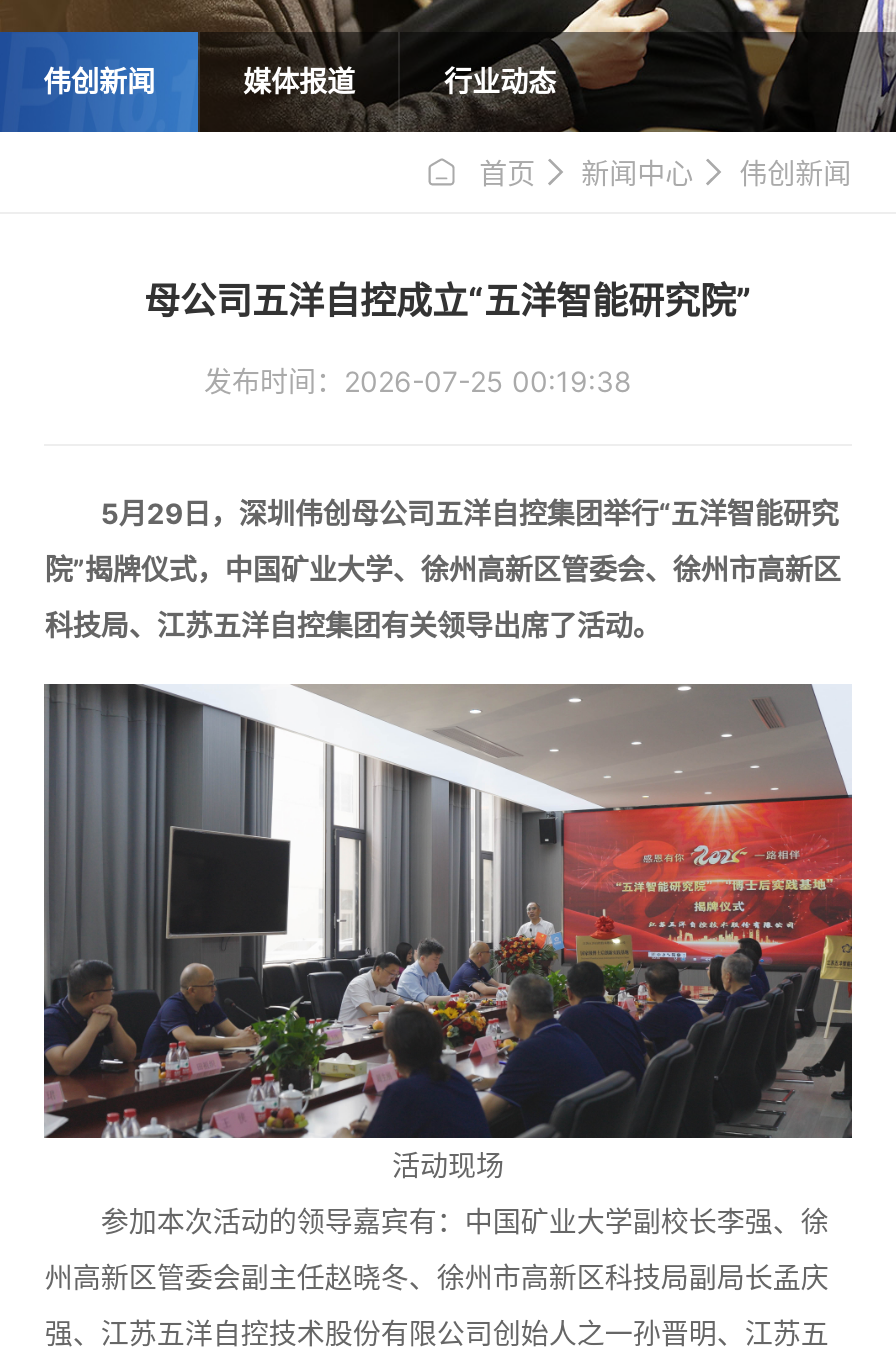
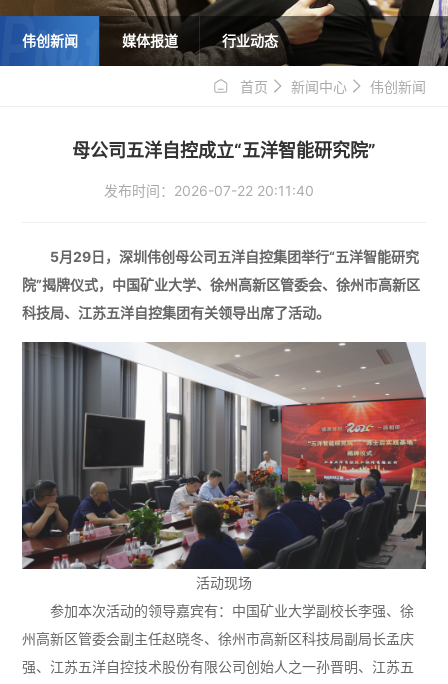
[204,364,632,398] 发布时间：2026-07-25 00:19:38 -> [104,182,314,199] 发布时间：2026-07-22 20:11:40

